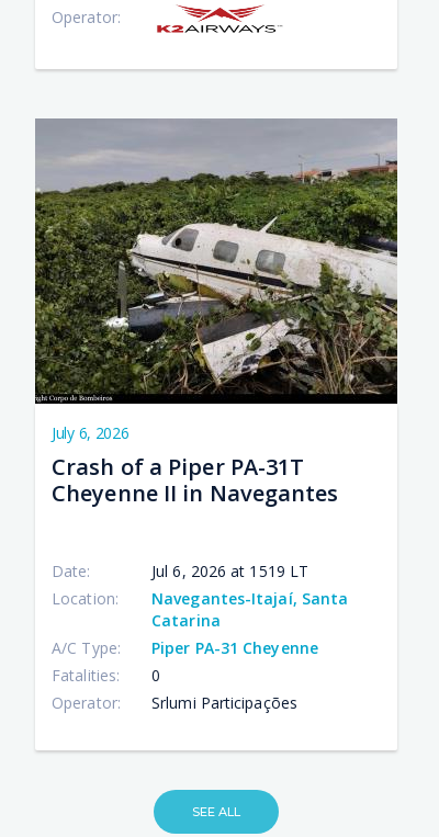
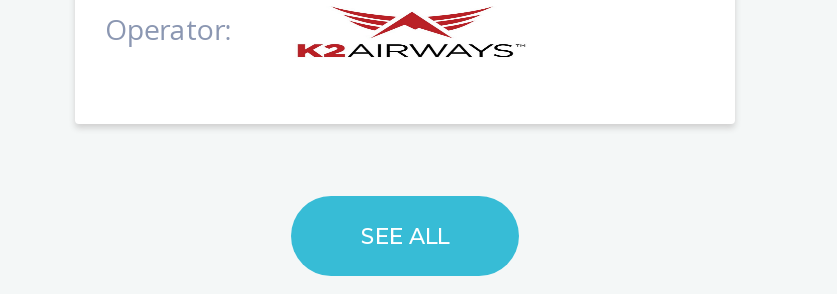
[34,117,398,713] [image] | July 6, 2026 | Crash of a Piper PA-31T | Cheyenne II in Navegantes | Date: | Jul 6, 2026 at 1519 LT | Location: | Navegantes-Itajaí, Santa | Catarina | A/C Type: | Piper PA-31 Cheyenne | Fatalities: | 0 | Operator: | Srlumi Participações -> none

